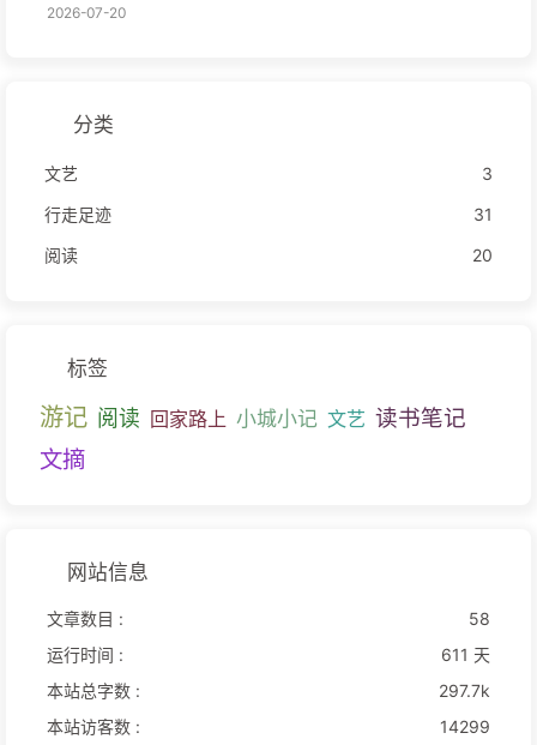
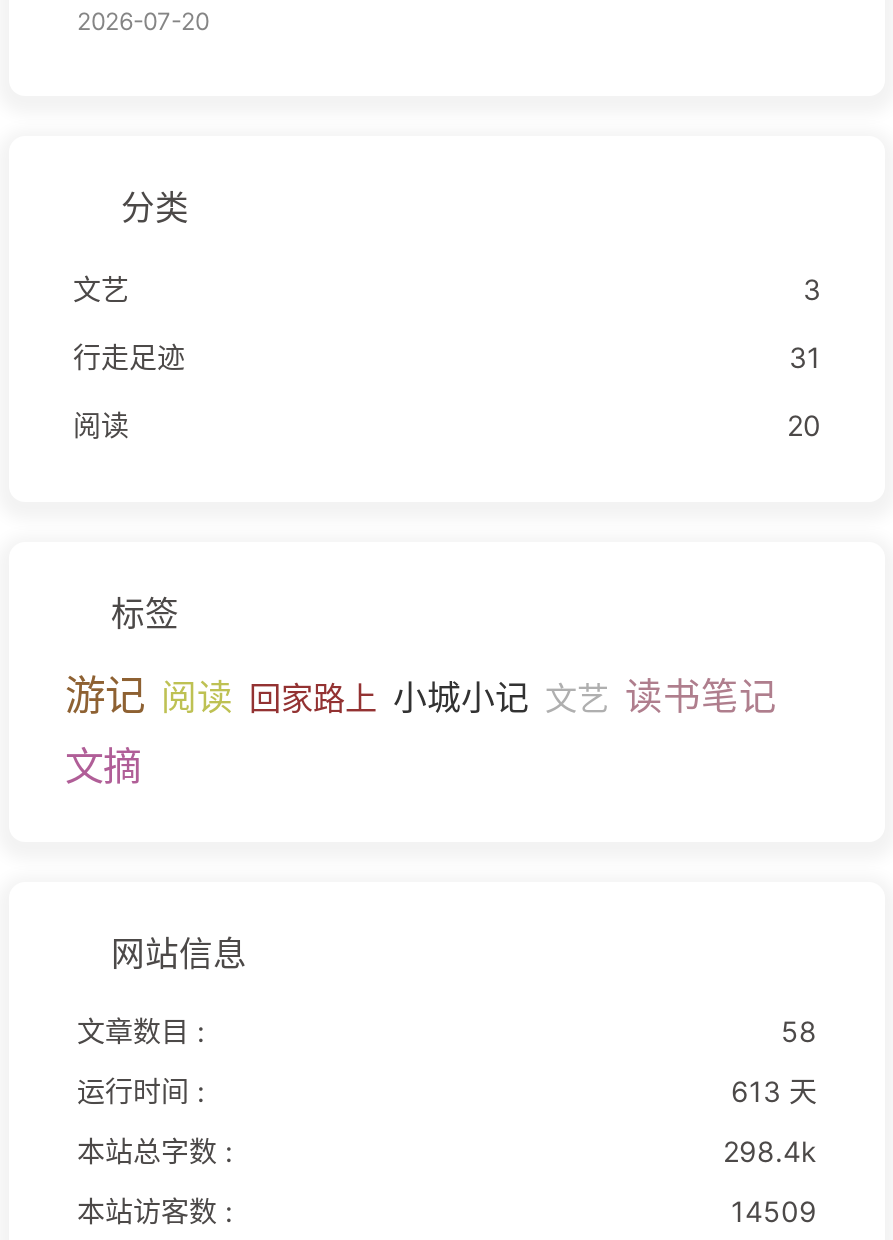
[441,644,490,665] 611 天 -> [731,1074,817,1108] 613 天
[439,680,490,701] 297.7k -> [723,1134,817,1168] 298.4k
[440,716,490,737] 14299 -> [731,1194,817,1228] 14509

